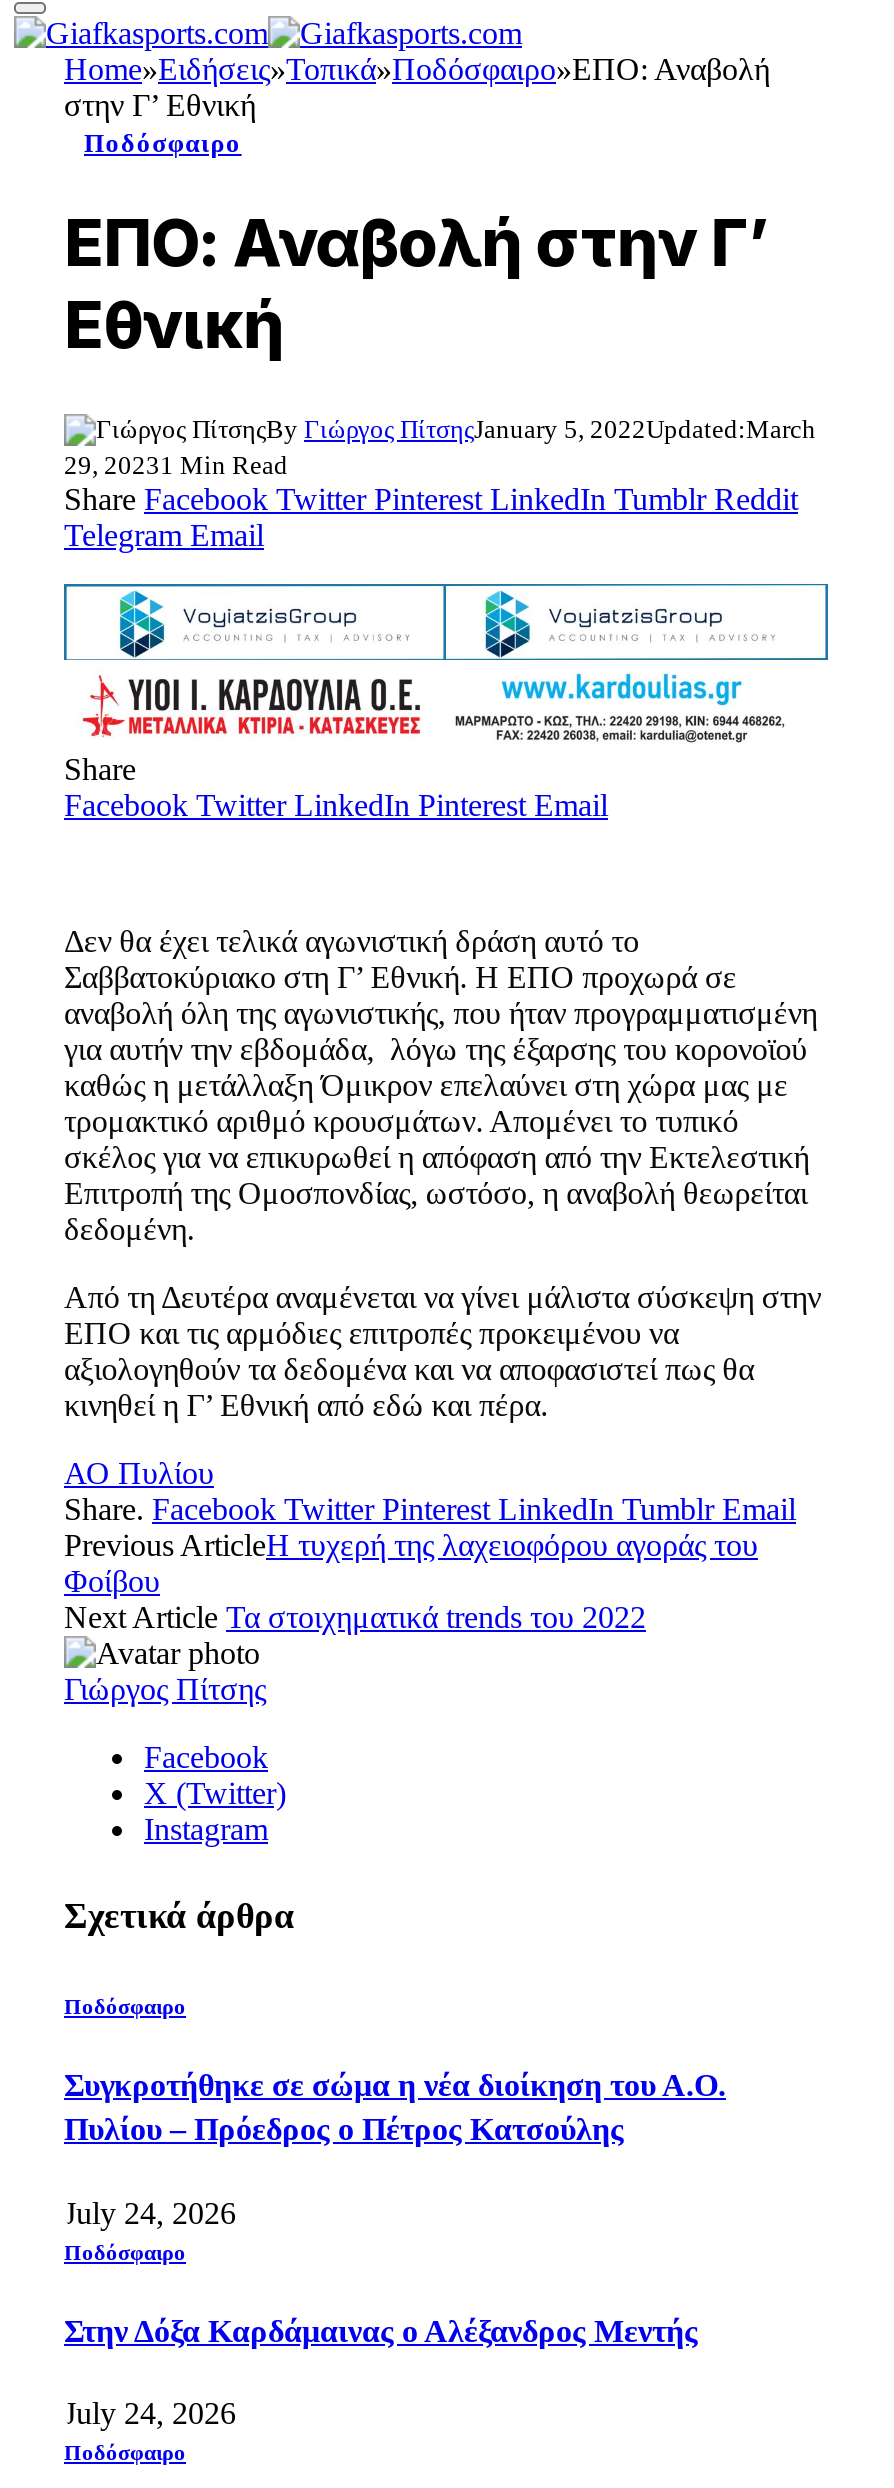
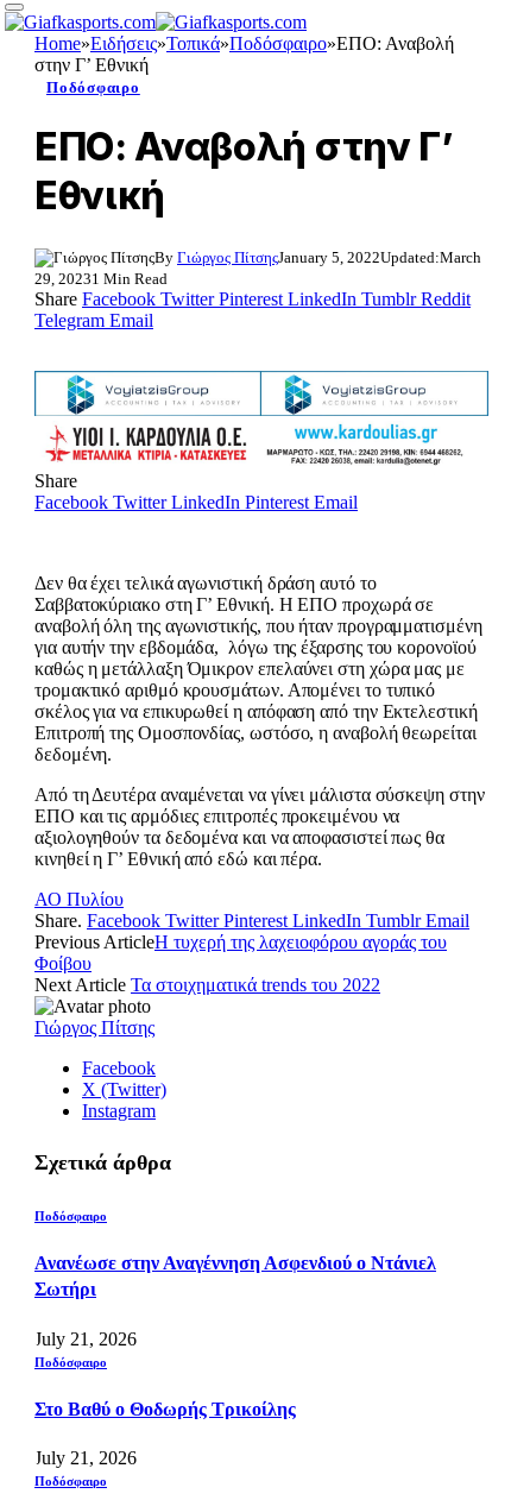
[64,2069,726,2147] Συγκροτήθηκε σε σώμα η νέα διοίκηση του Α.Ο. | Πυλίου – Πρόεδρος ο Πέτρος Κατσούλης -> [34,1253,436,1300] Ανανέωσε στην Αναγέννηση Ασφενδιού ο Ντάνιελ | Σωτήρι
[64,2195,236,2229] July 24, 2026 -> [34,1328,137,1349] July 21, 2026
[64,2314,698,2348] Στην Δόξα Καρδάμαινας ο Αλέξανδρος Μεντής -> [34,1399,296,1419] Στο Βαθύ ο Θοδωρής Τρικοίλης
[64,2396,236,2430] July 24, 2026 -> [34,1448,137,1468] July 21, 2026

